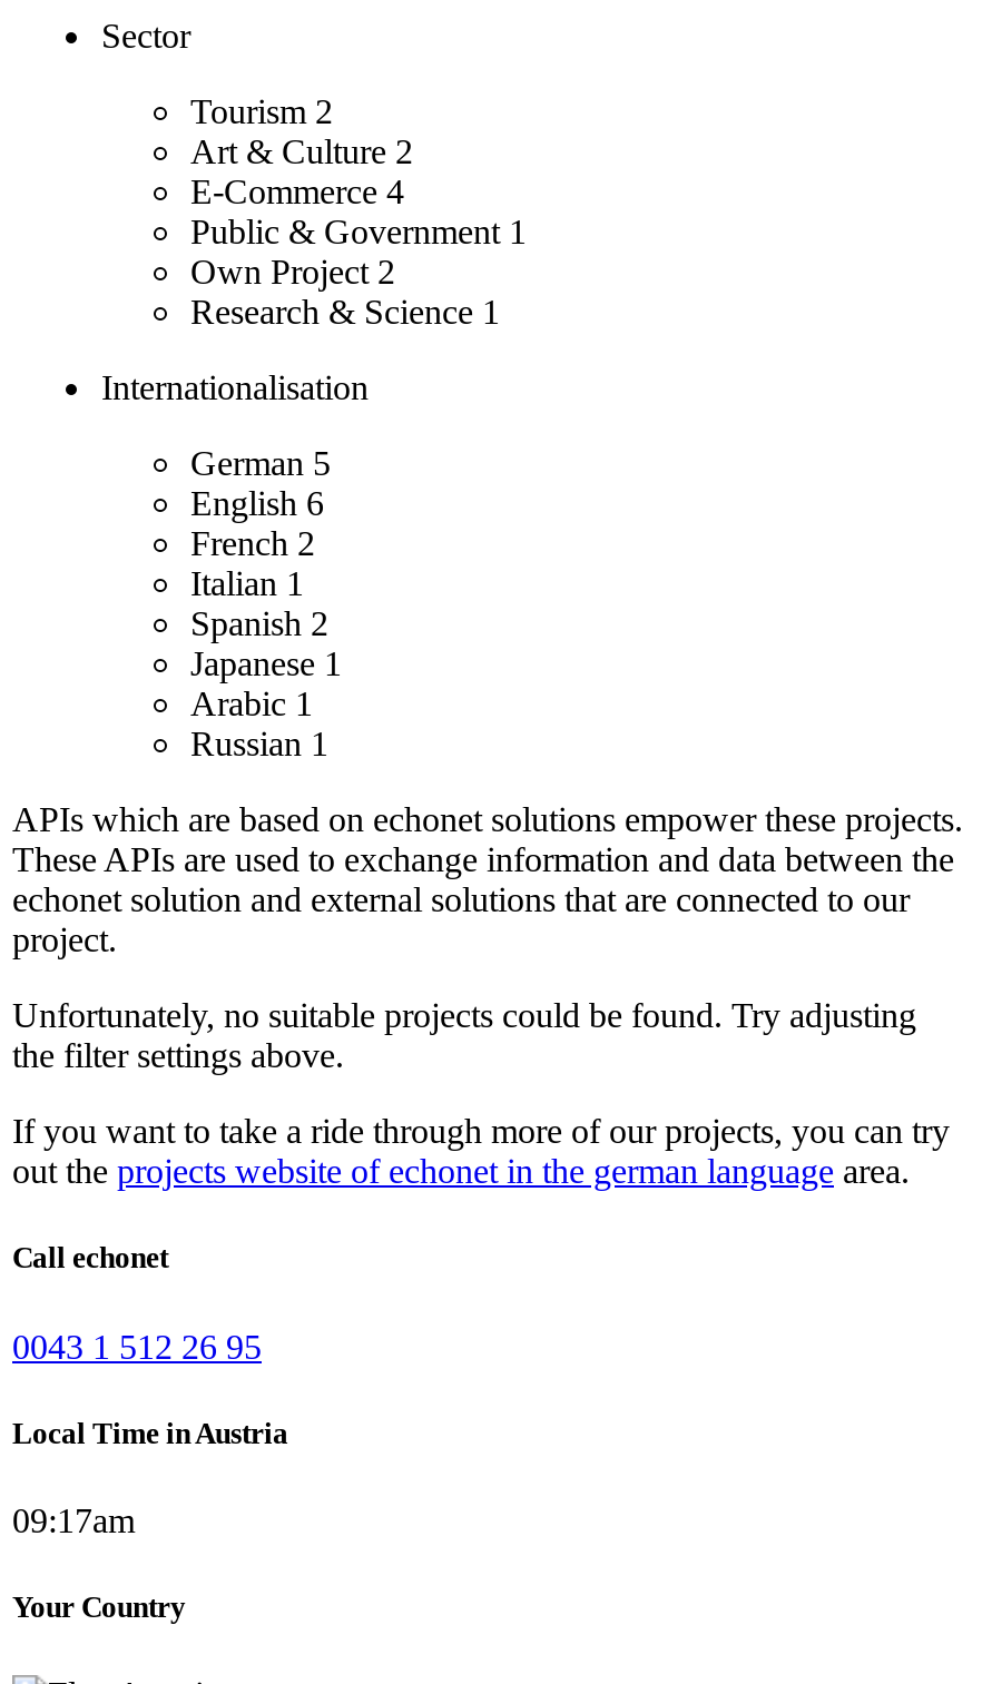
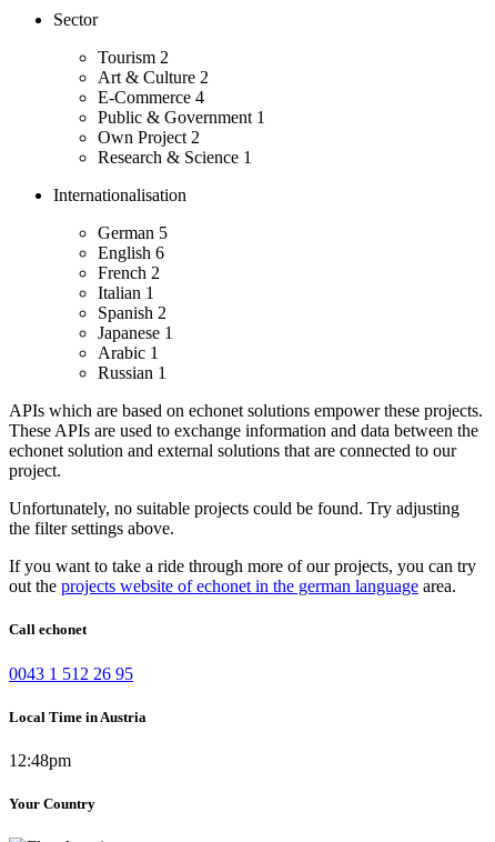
[12,1501,135,1539] 09:17am -> [9,751,71,770] 12:48pm

